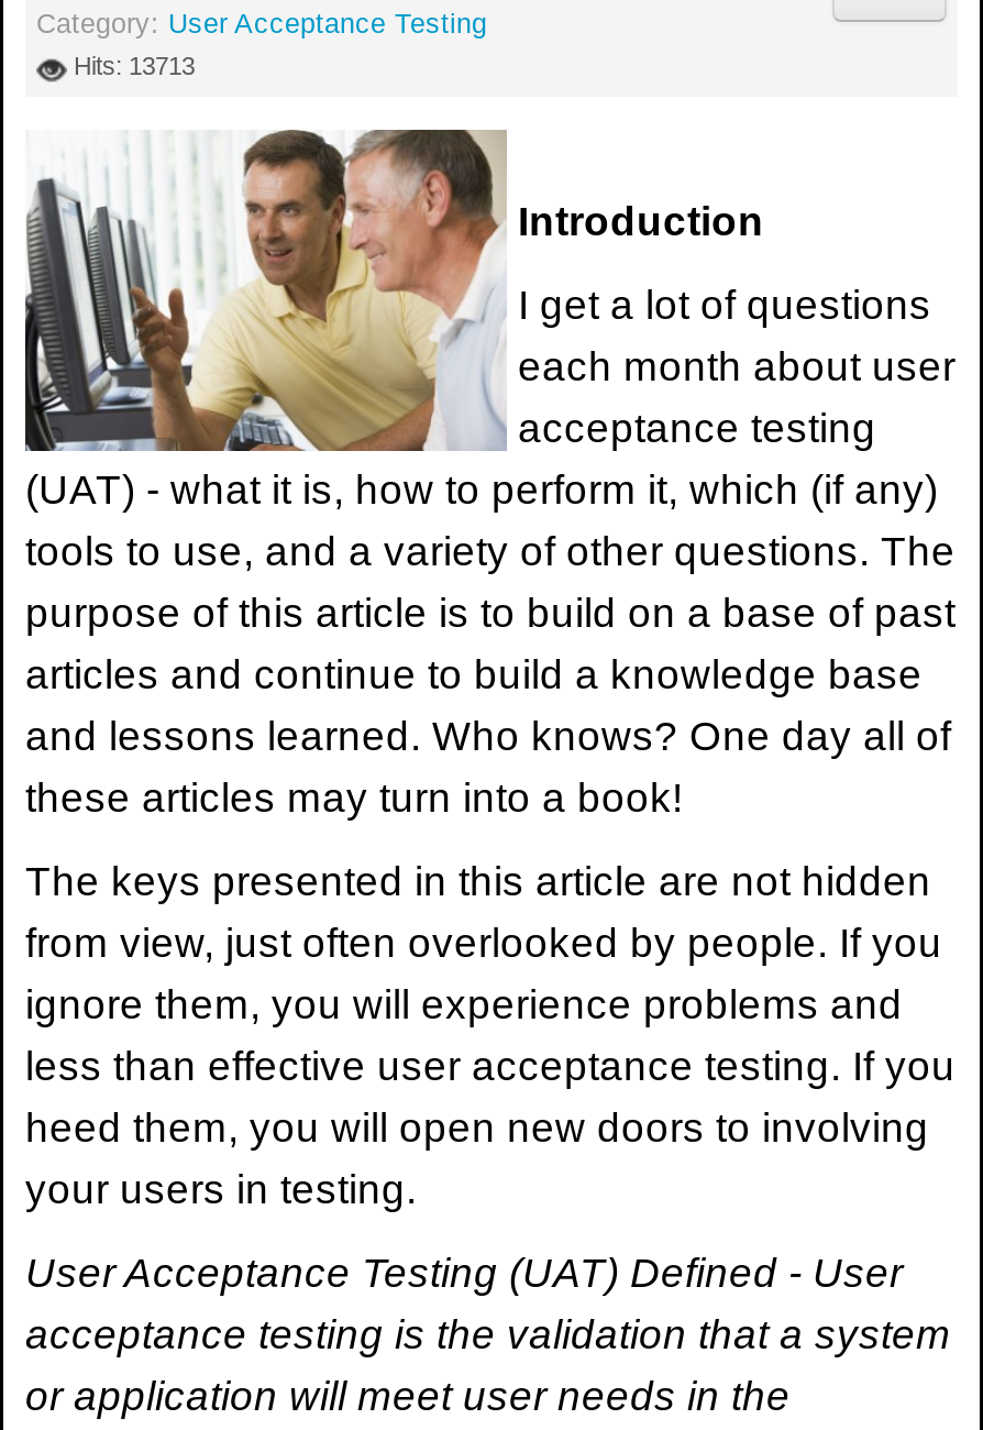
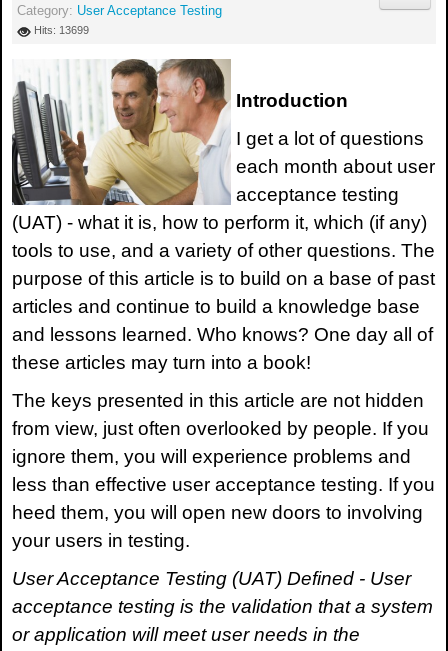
[74,53,195,80] Hits: 13713 -> [34,24,89,36] Hits: 13699

